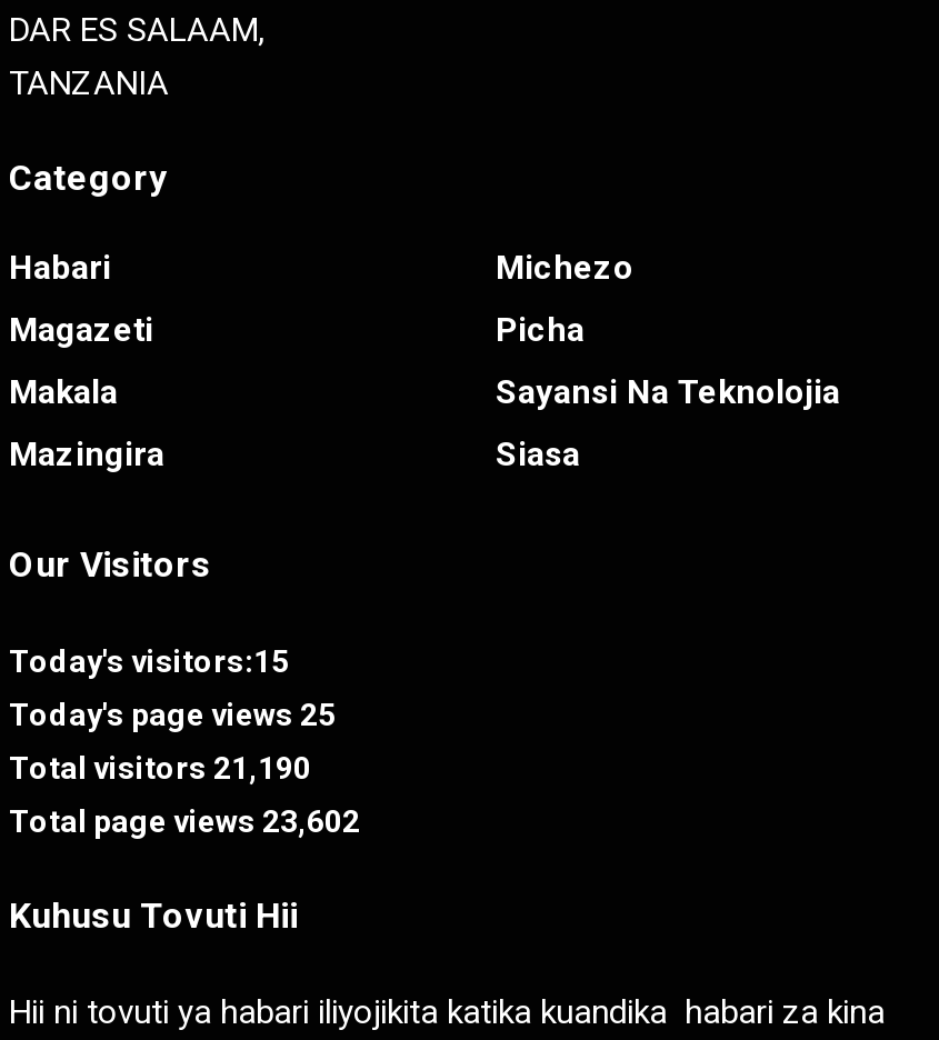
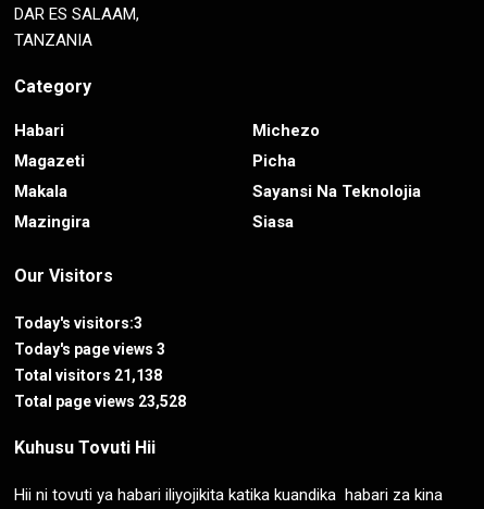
[9,642,289,678] Today's visitors:15 -> [14,314,142,332] Today's visitors:3
[9,696,336,731] Today's page views 25 -> [14,340,165,358] Today's page views 3
[9,749,311,784] Total visitors 21,190 -> [14,367,162,384] Total visitors 21,138
[9,802,360,838] Total page views 23,602 -> [14,393,186,410] Total page views 23,528

